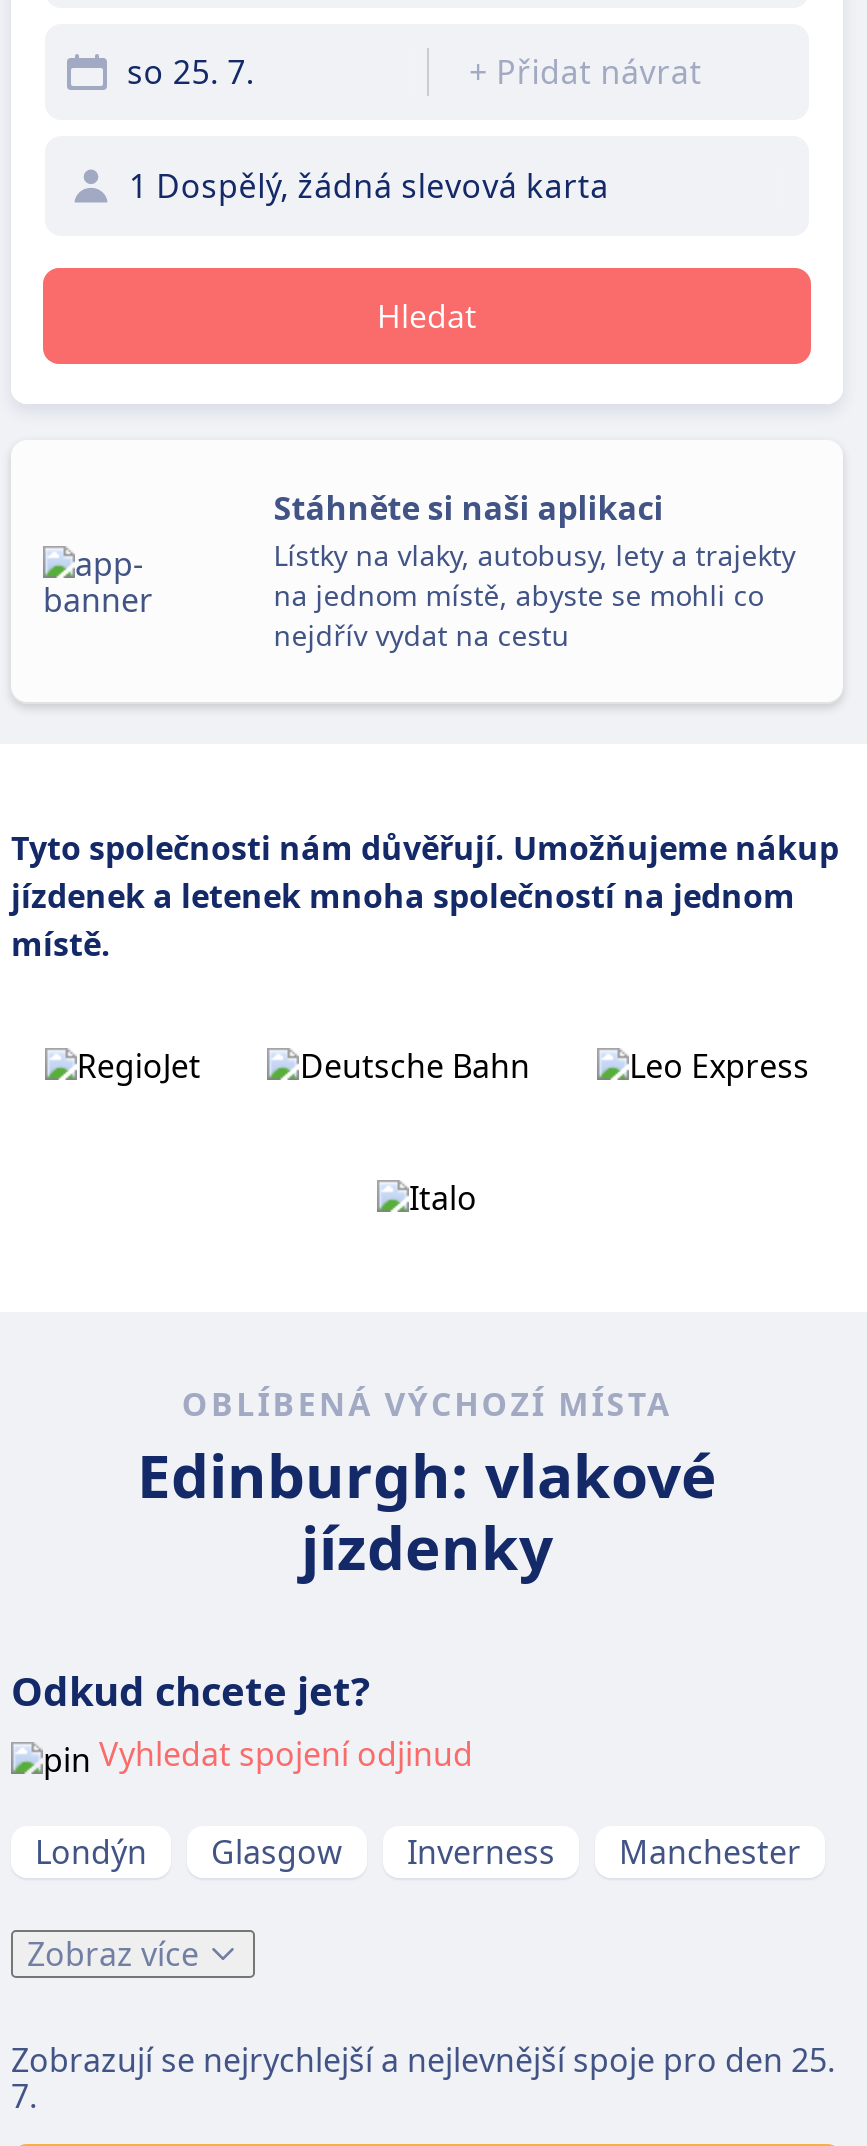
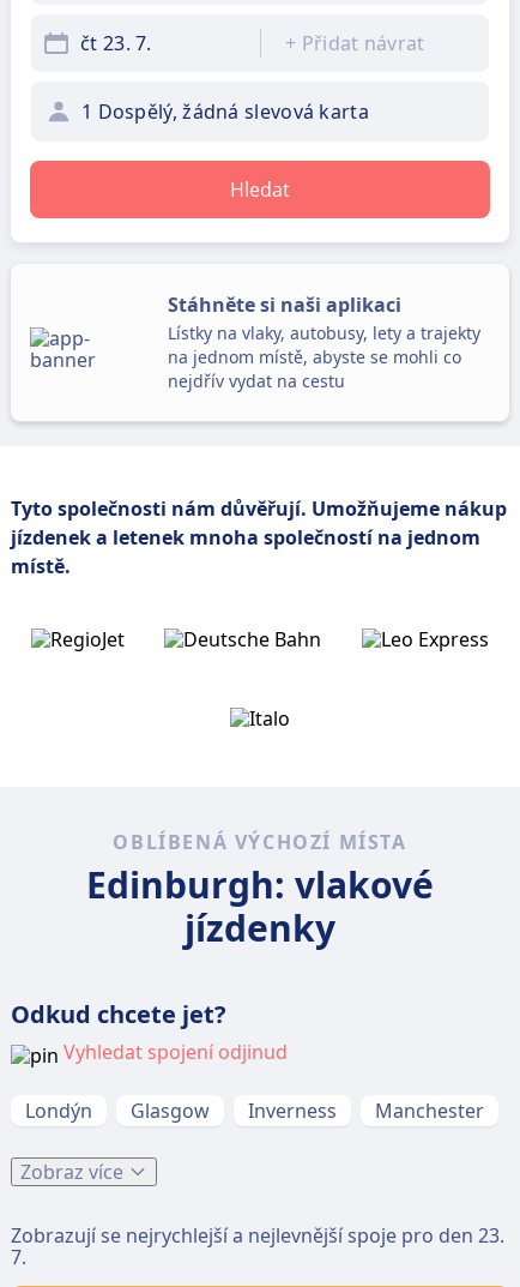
[127,50,254,94] so 25. 7. -> [80,30,152,56] čt 23. 7.
[11,2038,835,2082] Zobrazují se nejrychlejší a nejlevnější spoje pro den 25. -> [11,1222,504,1249] Zobrazují se nejrychlejší a nejlevnější spoje pro den 23.

